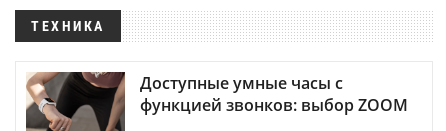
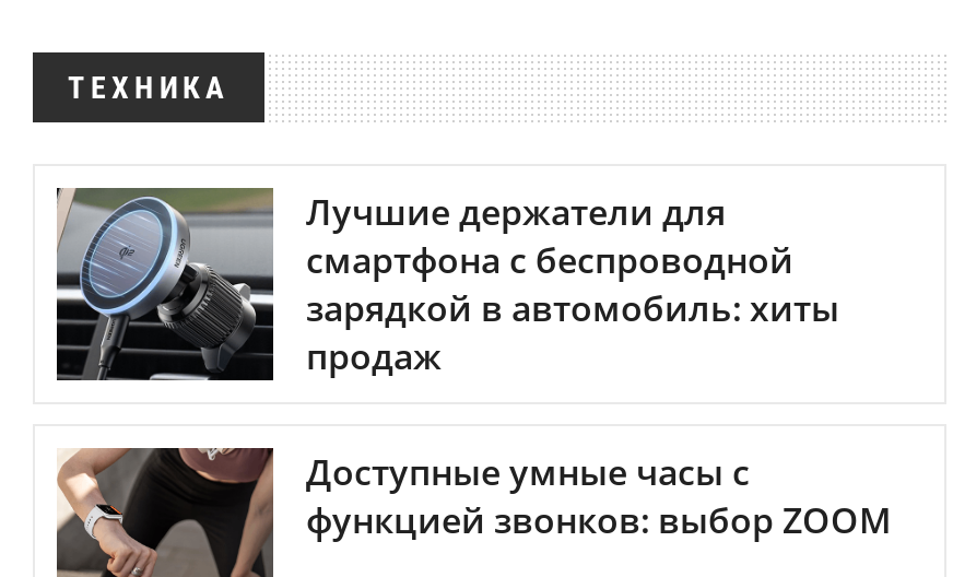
none -> [55,186,839,382] [image] | Лучшие держатели для | смартфона с беспроводной | зарядкой в автомобиль: хиты | продаж

